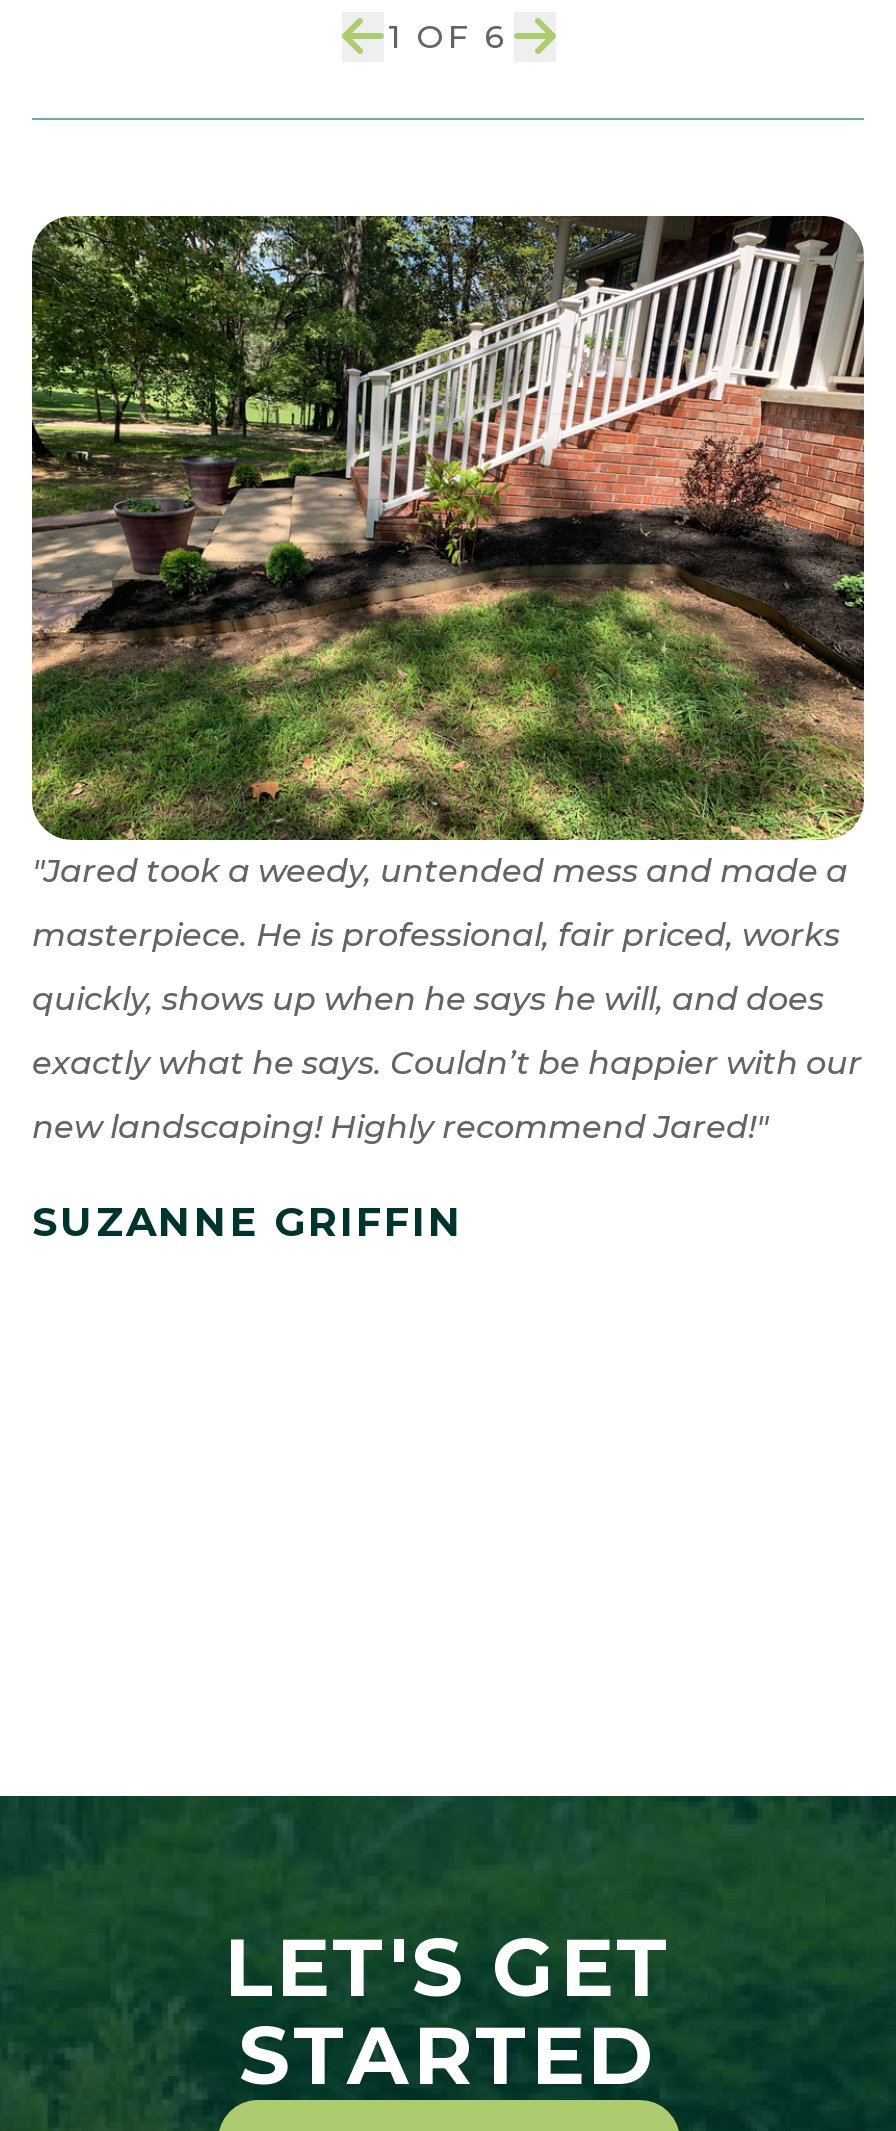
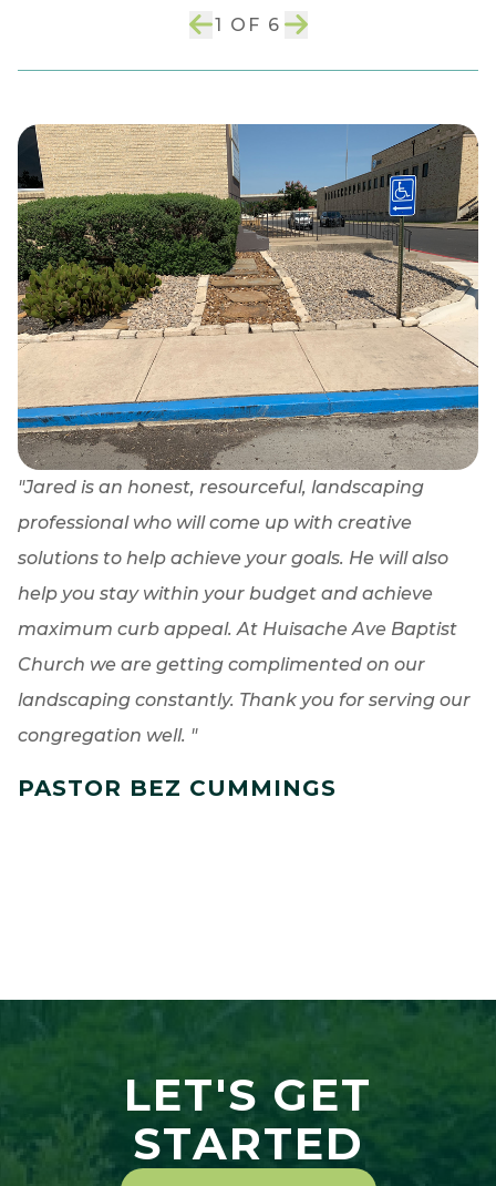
[30,214,866,1246] [image] | "Jared took a weedy, untended mess and made a | masterpiece. He is professional, fair priced, works | quickly, shows up when he says he will, and does | exactly what he says. Couldn’t be happier with our | new landscaping! Highly recommend Jared!" | SUZANNE GRIFFIN -> [17,123,479,801] [image] | "Jared is an honest, resourceful, landscaping | professional who will come up with creative | solutions to help achieve your goals. He will also | help you stay within your budget and achieve | maximum curb appeal. At Huisache Ave Baptist | Church we are getting complimented on our | landscaping constantly. Thank you for serving our | congregation well. " | PASTOR BEZ CUMMINGS

